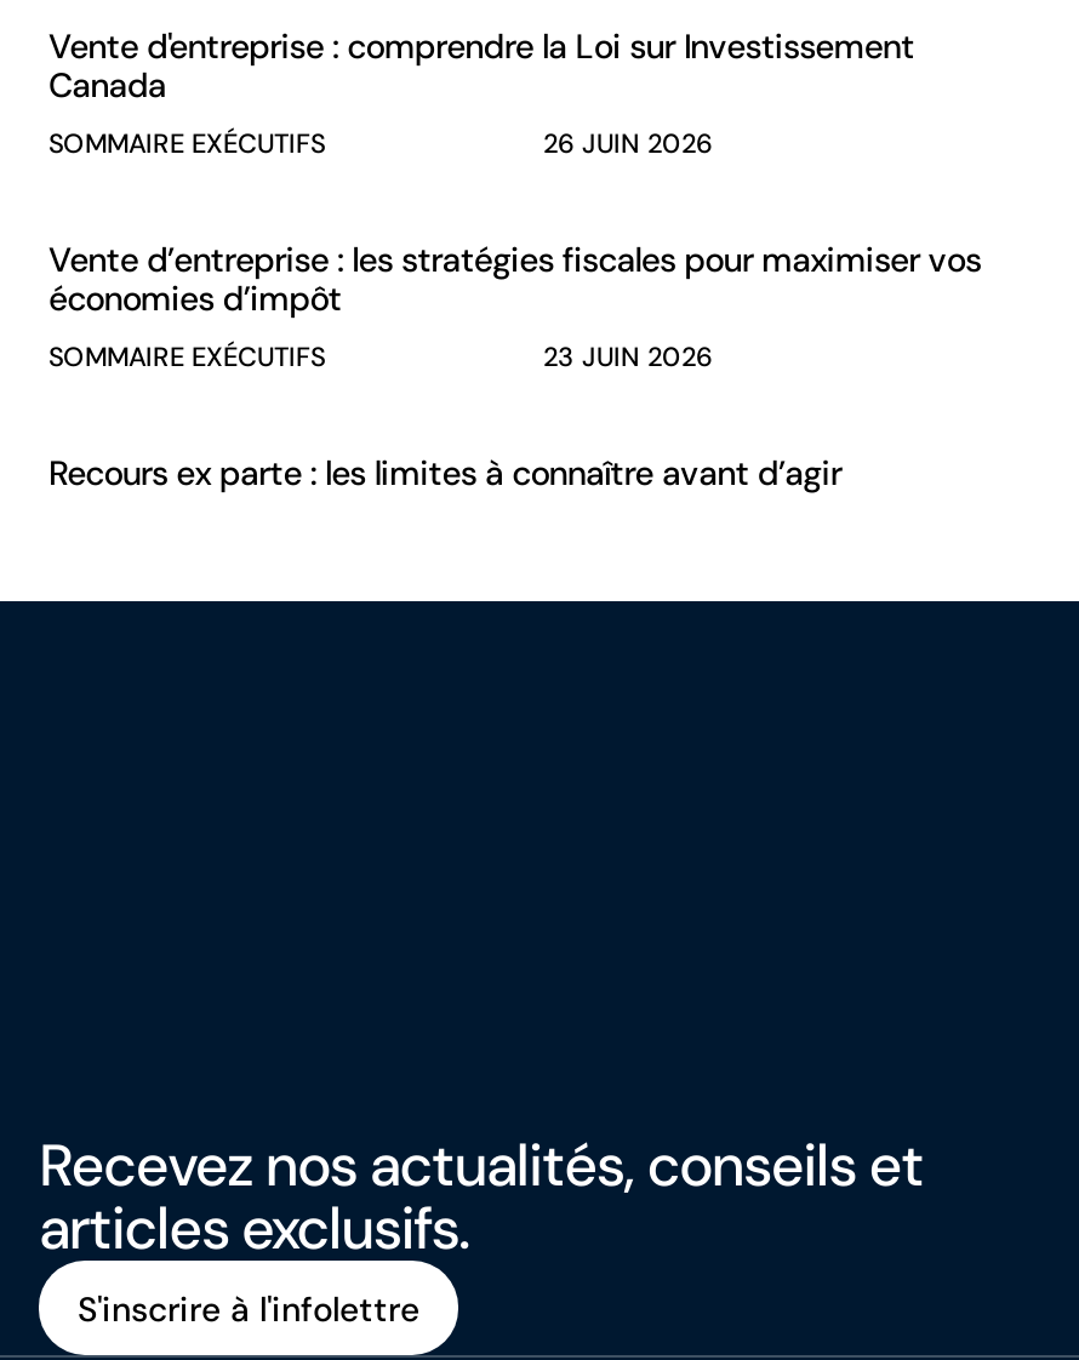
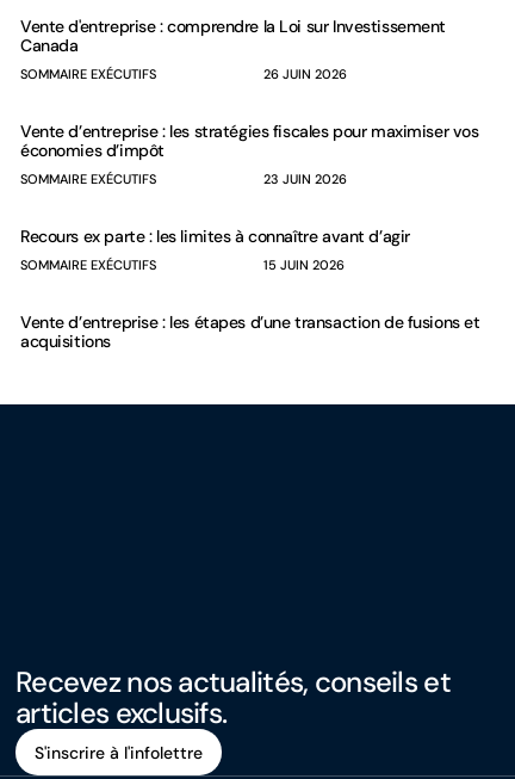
none -> [20,256,480,352] SOMMAIRE EXÉCUTIFS | 15 JUIN 2026 | Vente d’entreprise : les étapes d’une transaction de fusions et | acquisitions

